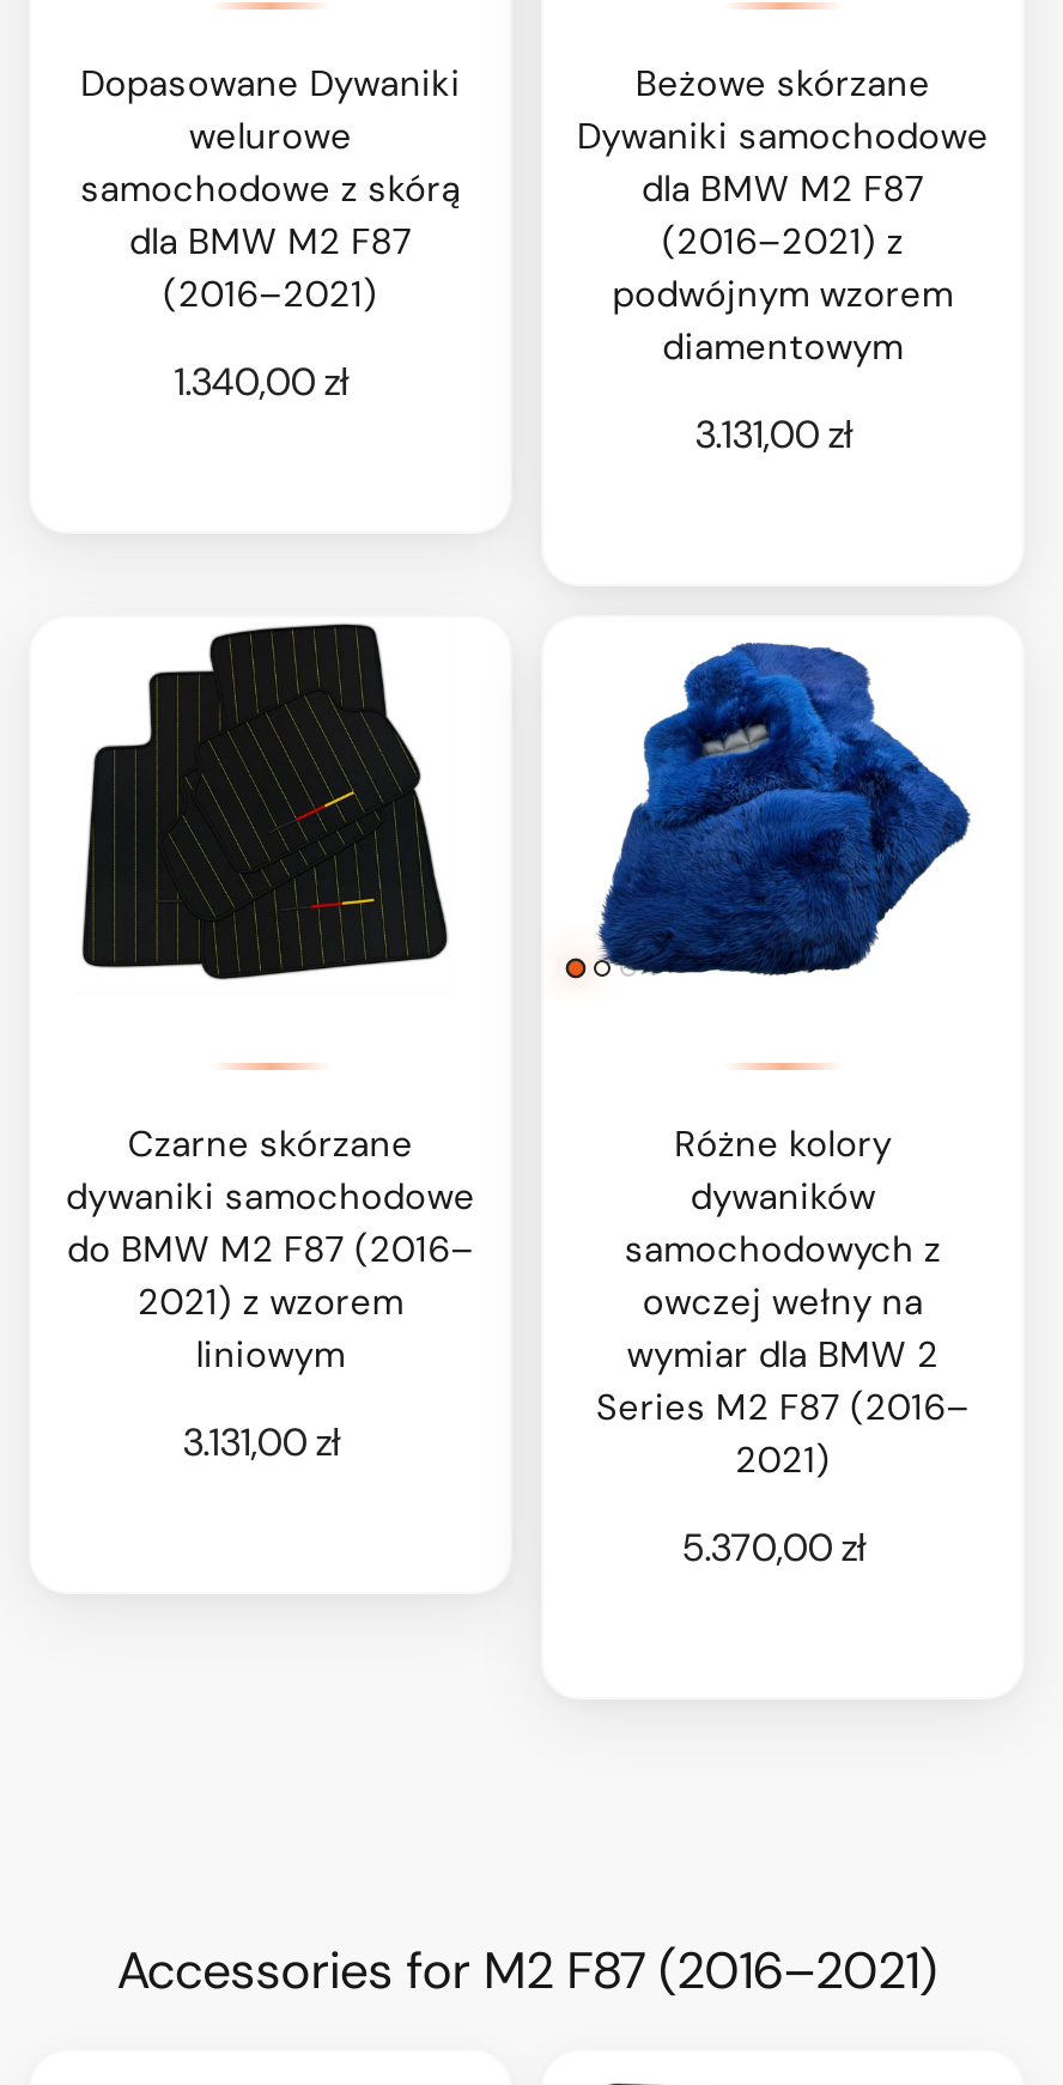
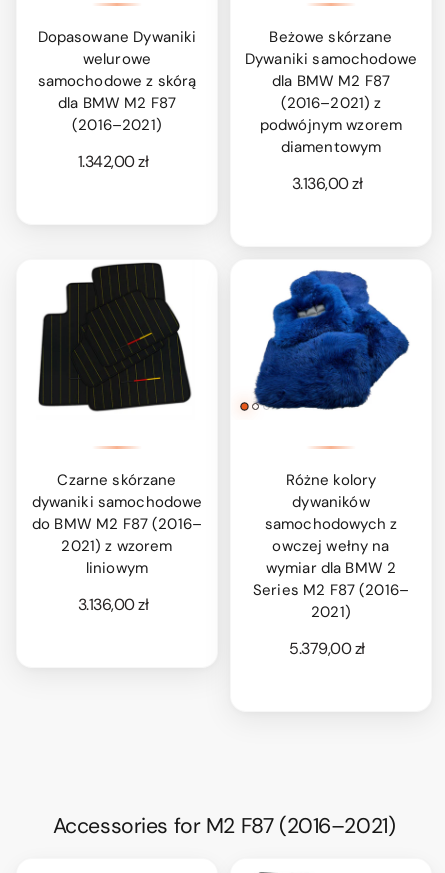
[174,357,348,408] 1.340,00 zł -> [78,151,148,172] 1.342,00 zł
[695,410,852,460] 3.131,00 zł -> [292,173,362,194] 3.136,00 zł
[182,1418,340,1468] 3.131,00 zł -> [78,594,148,615] 3.136,00 zł
[681,1523,865,1573] 5.370,00 zł -> [289,638,365,659] 5.379,00 zł

